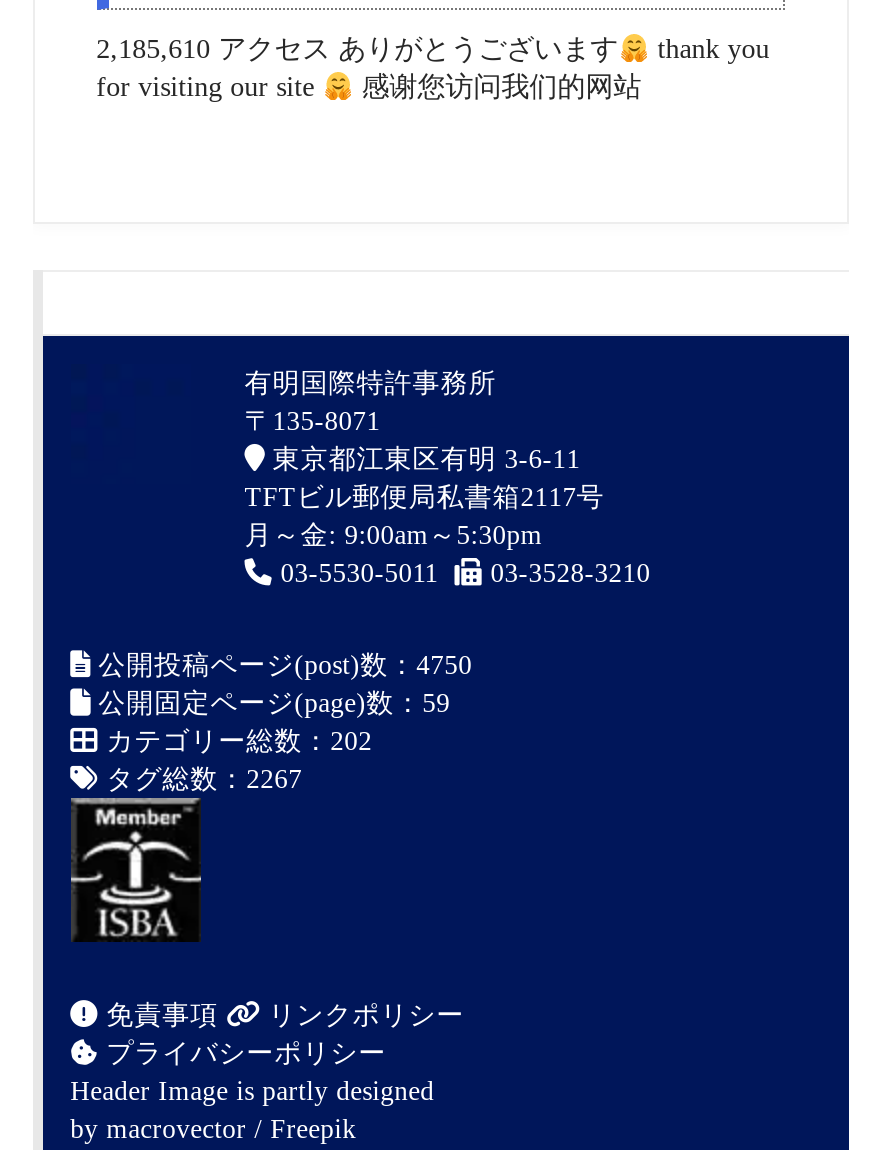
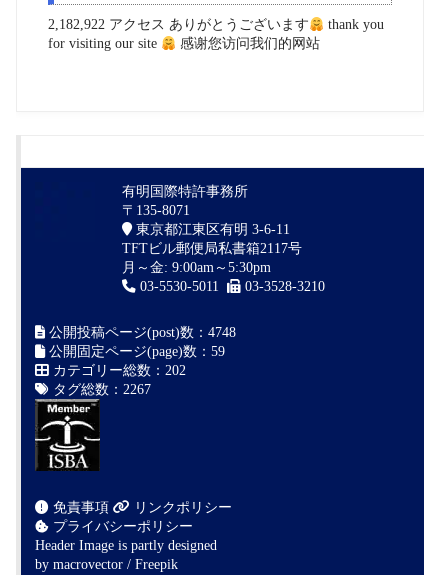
[96,35,618,65] 2,185,610 アクセス ありがとうございます -> [48,17,309,32] 2,182,922 アクセス ありがとうございます
[90,650,472,680] 公開投稿ページ(post)数：4750 -> [45,325,236,340] 公開投稿ページ(post)数：4748

